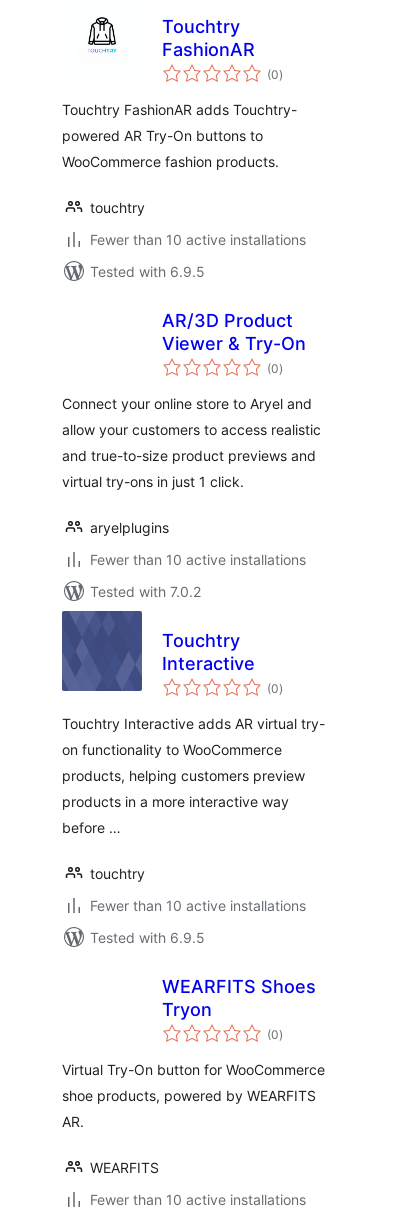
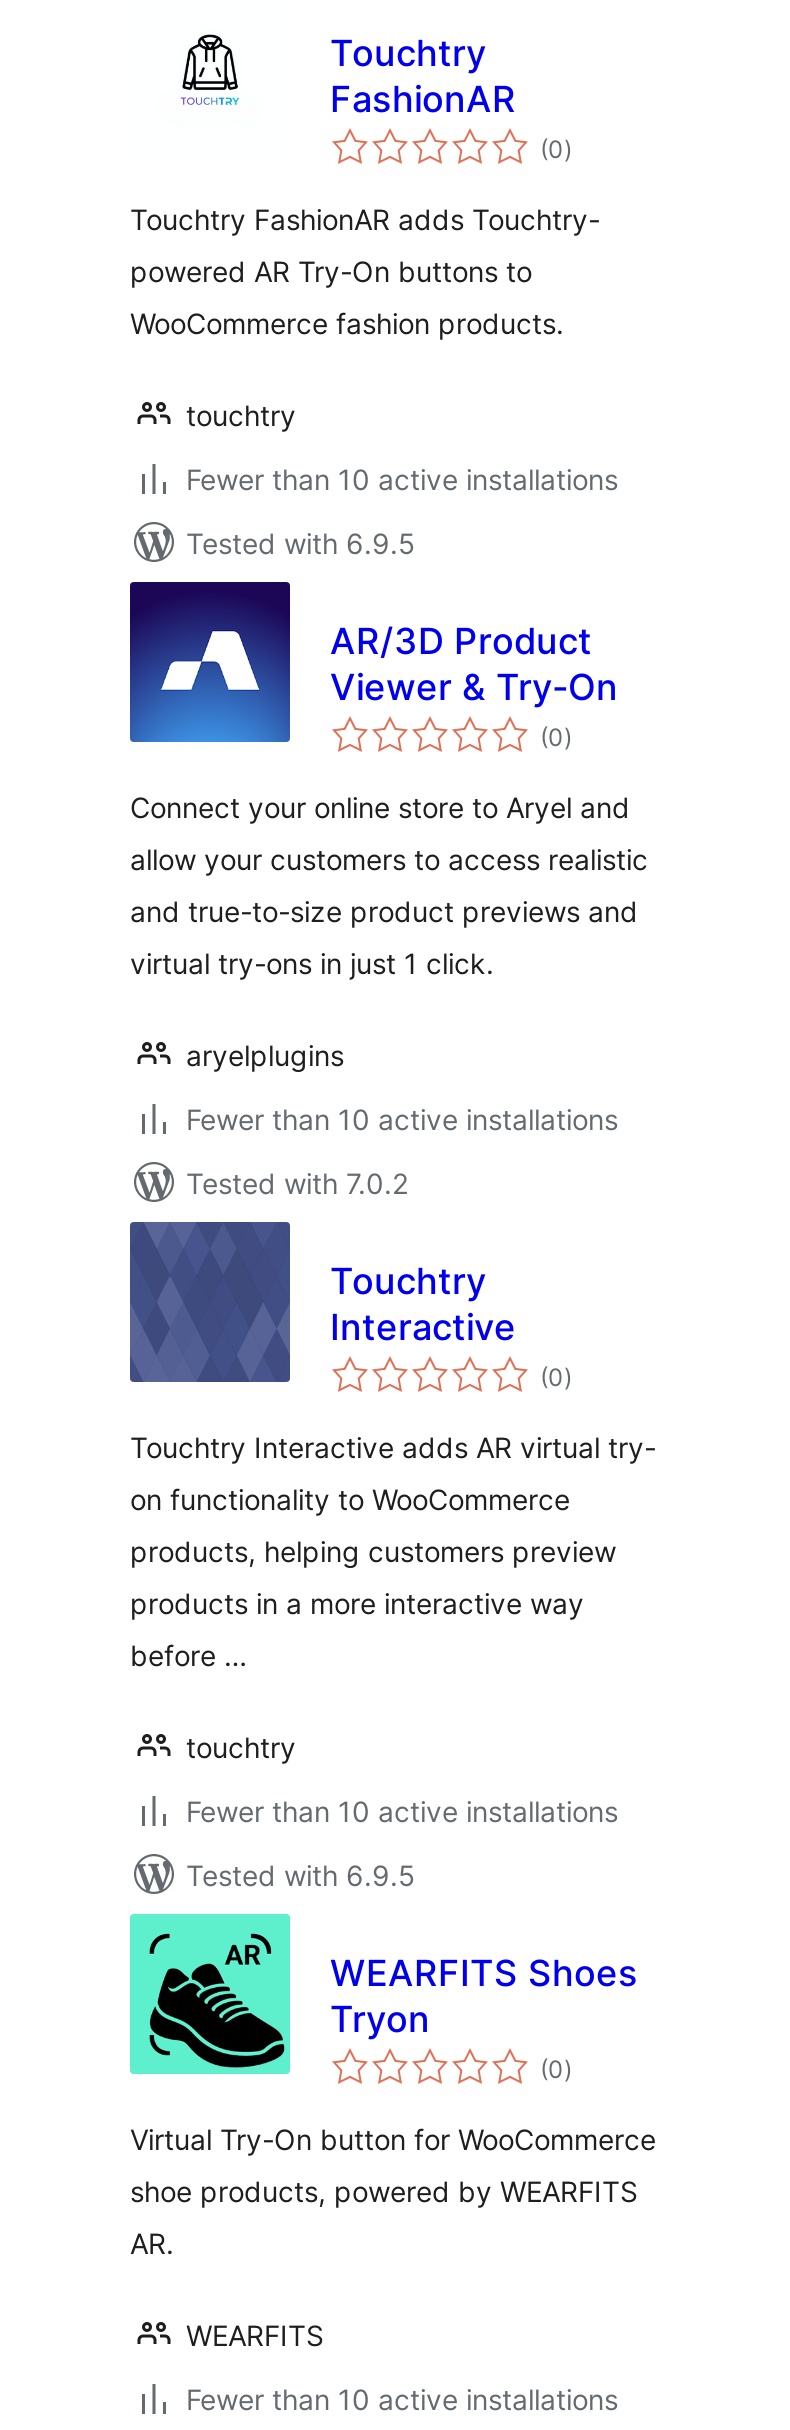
none -> [128,580,292,744] [image]
none -> [128,1912,292,2076] [image]

